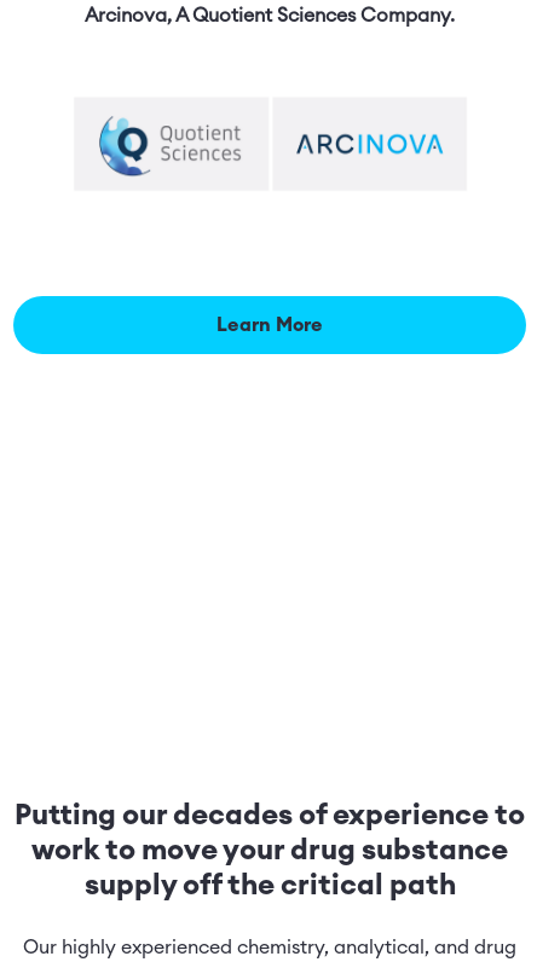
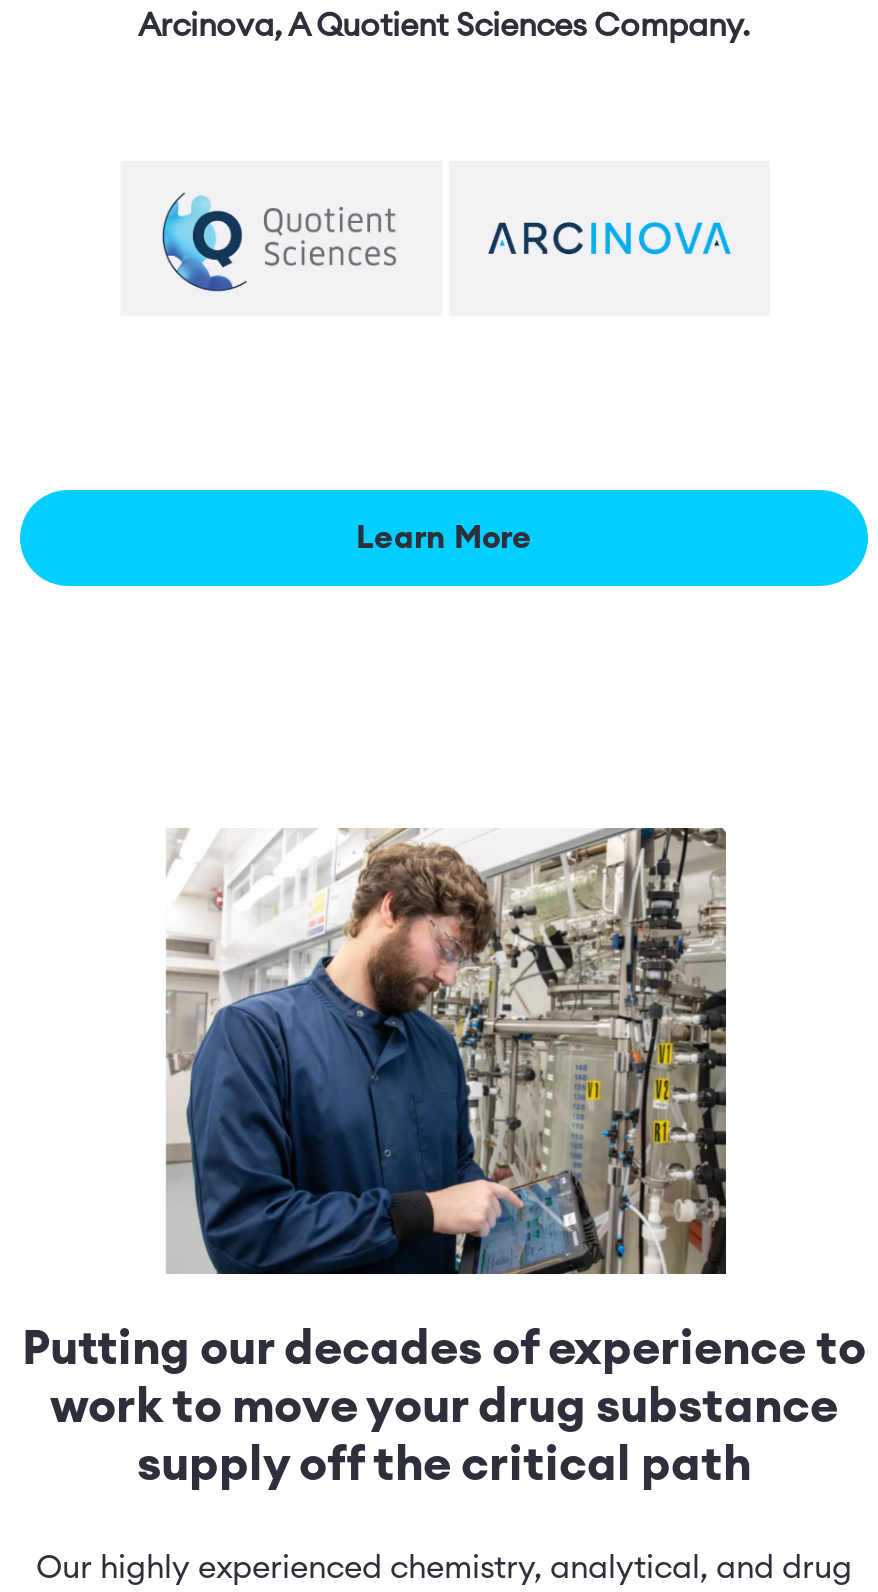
none -> [164,826,728,1276] [image]

